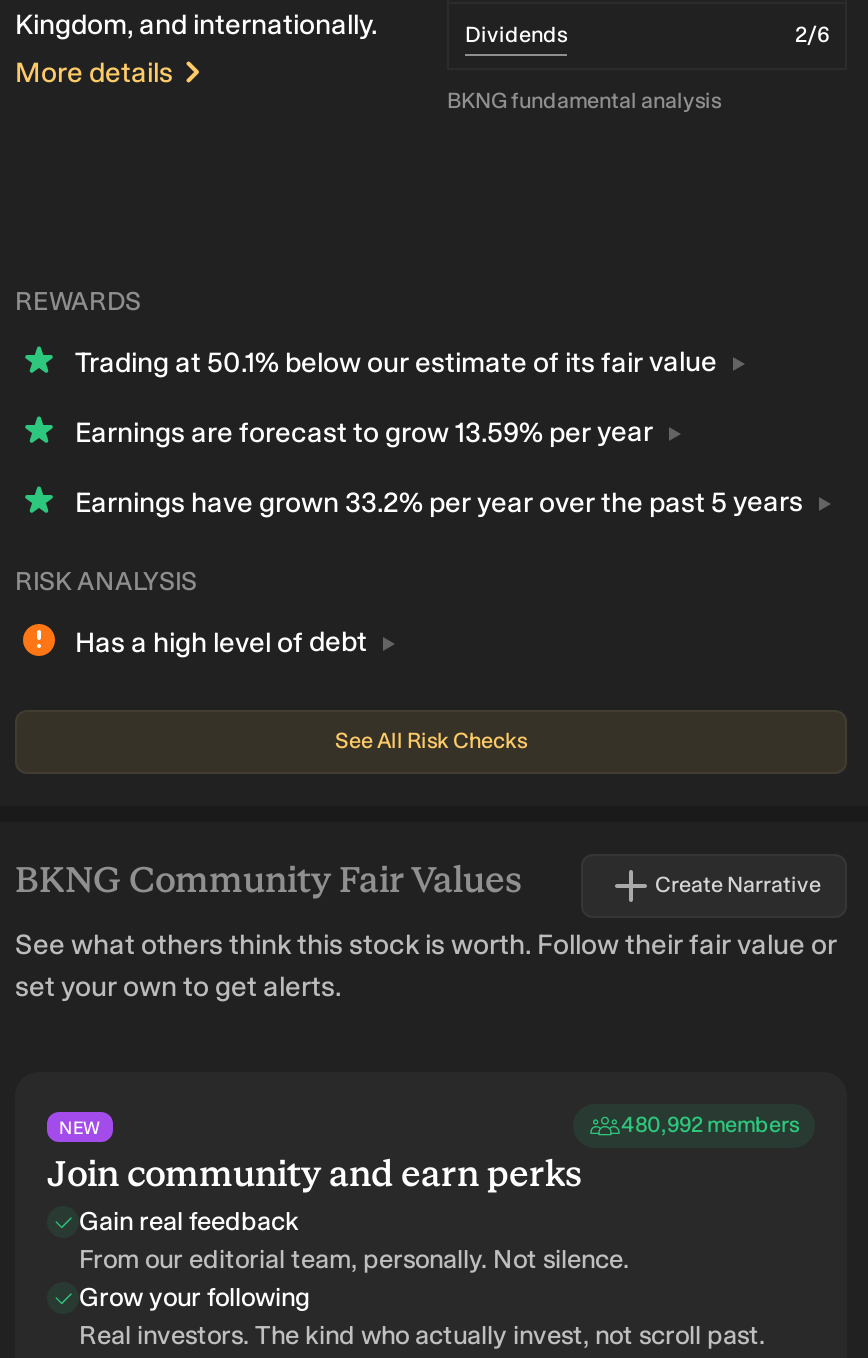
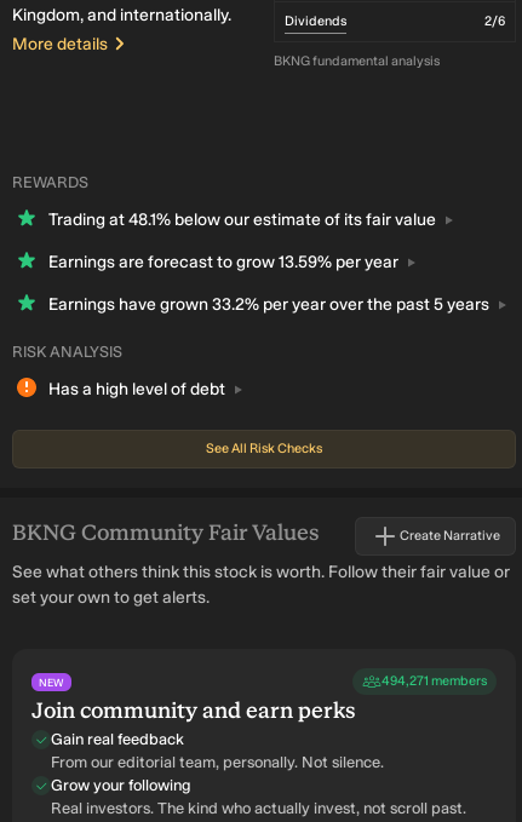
[75,346,717,380] Trading at 50.1% below our estimate of its fair value -> [48,209,436,230] Trading at 48.1% below our estimate of its fair value
[621,1113,799,1139] 480,992 members -> [382,674,487,689] 494,271 members

